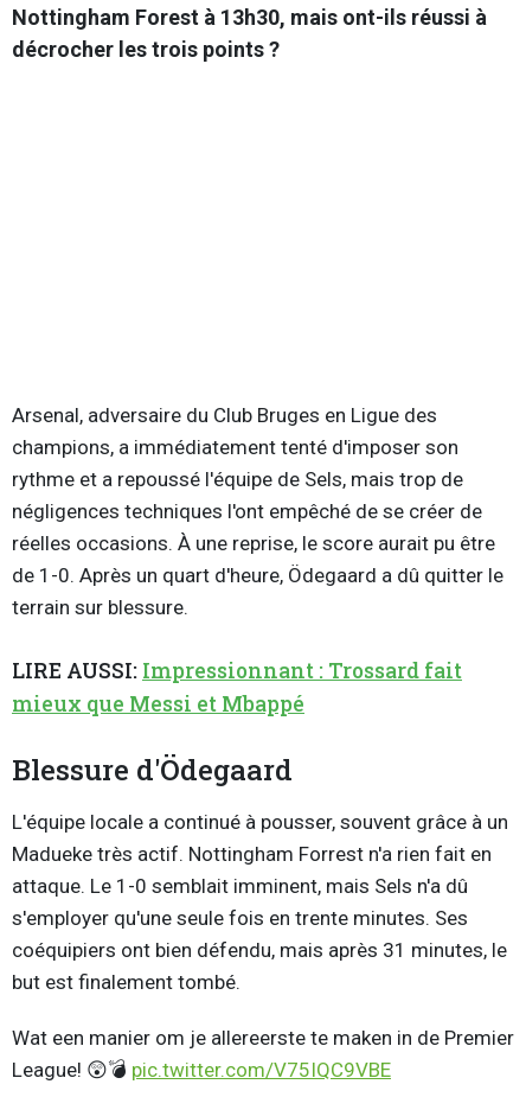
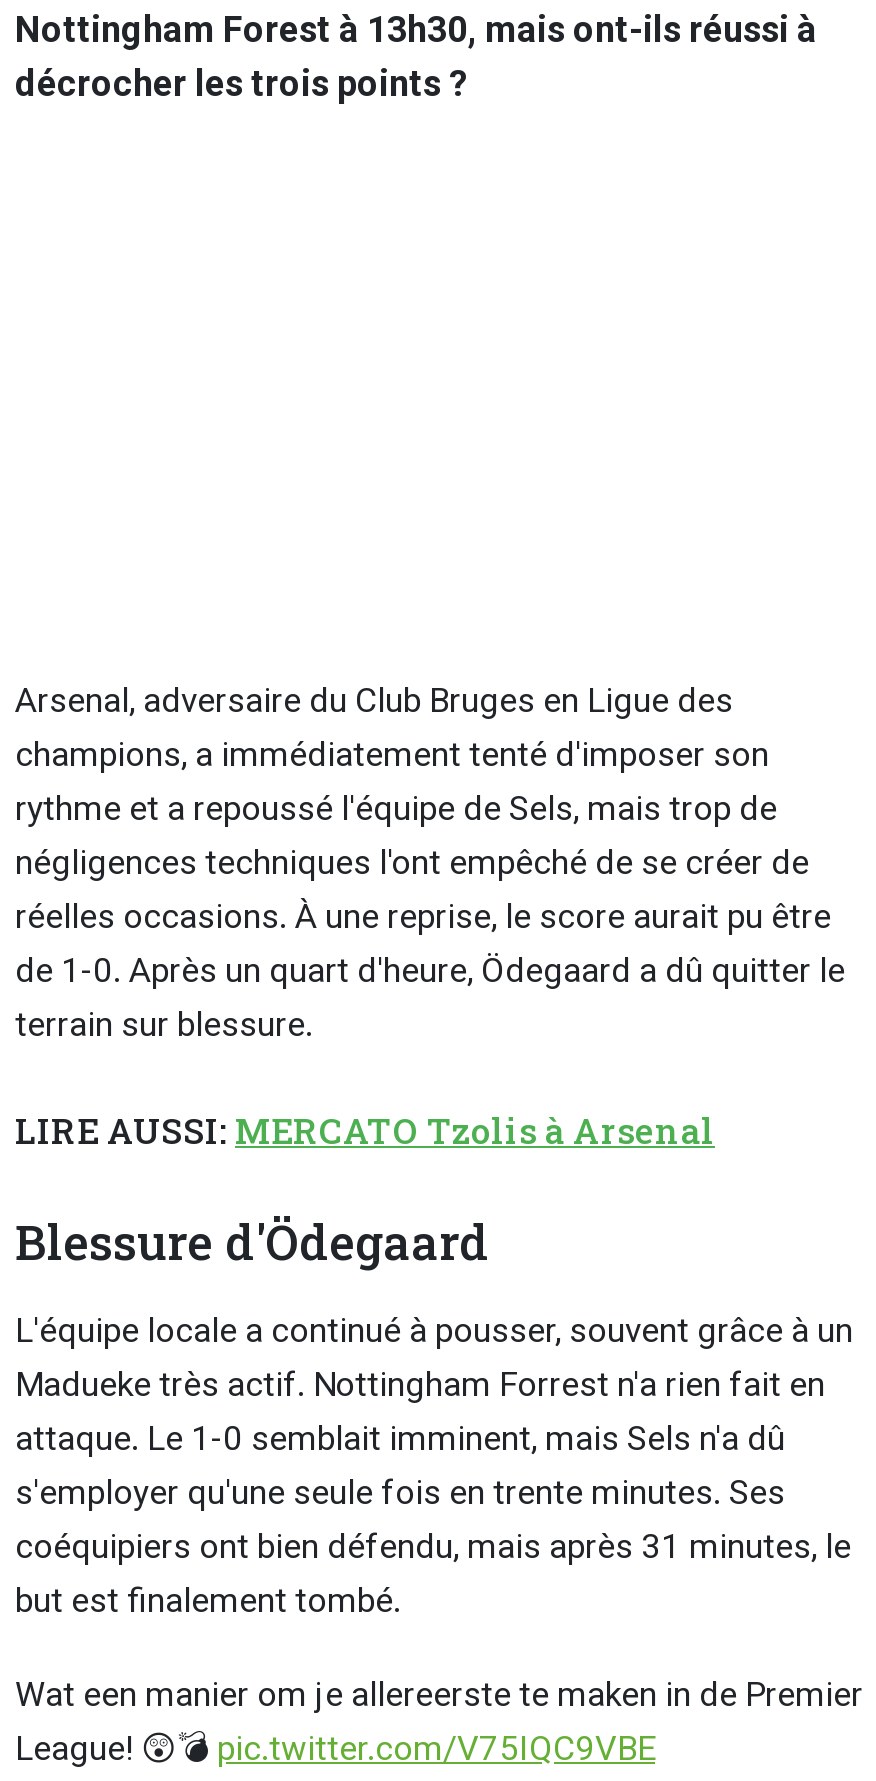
[12,657,462,717] LIRE AUSSI: Impressionnant : Trossard fait | mieux que Messi et Mbappé -> [15,1108,715,1154] LIRE AUSSI: MERCATO Tzolis à Arsenal

